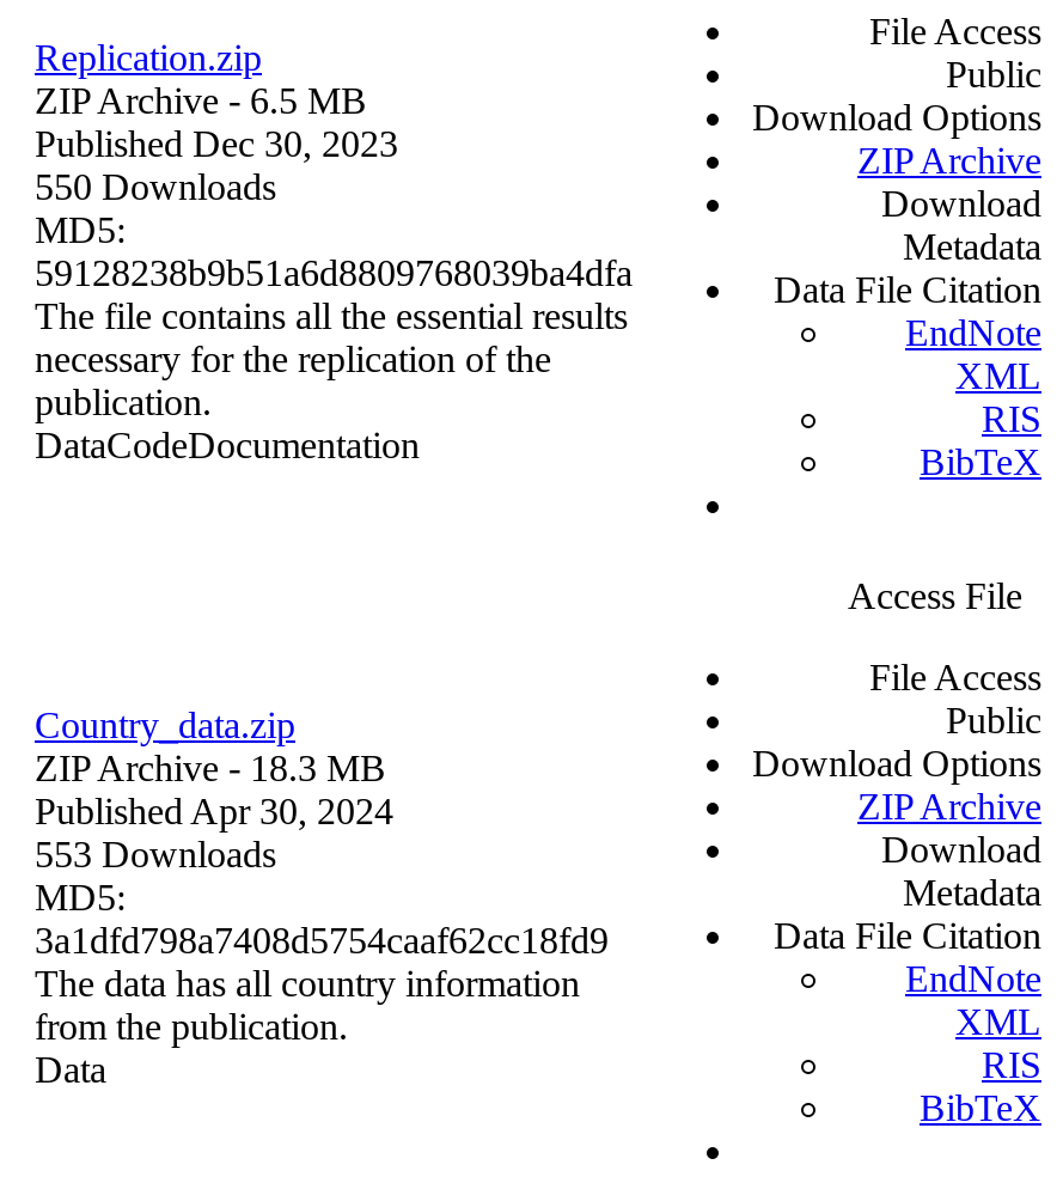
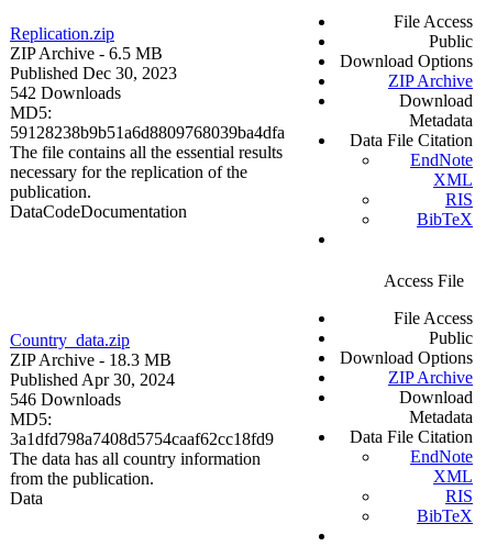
[35,167,276,208] 550 Downloads -> [10,84,121,102] 542 Downloads
[35,834,276,875] 553 Downloads -> [10,390,121,409] 546 Downloads

